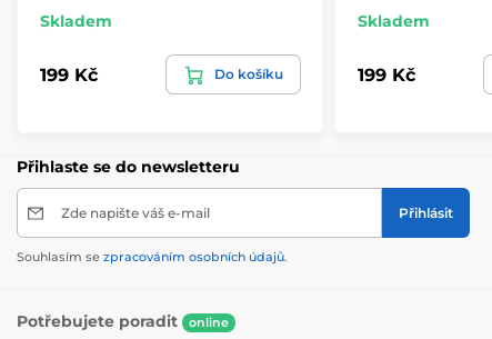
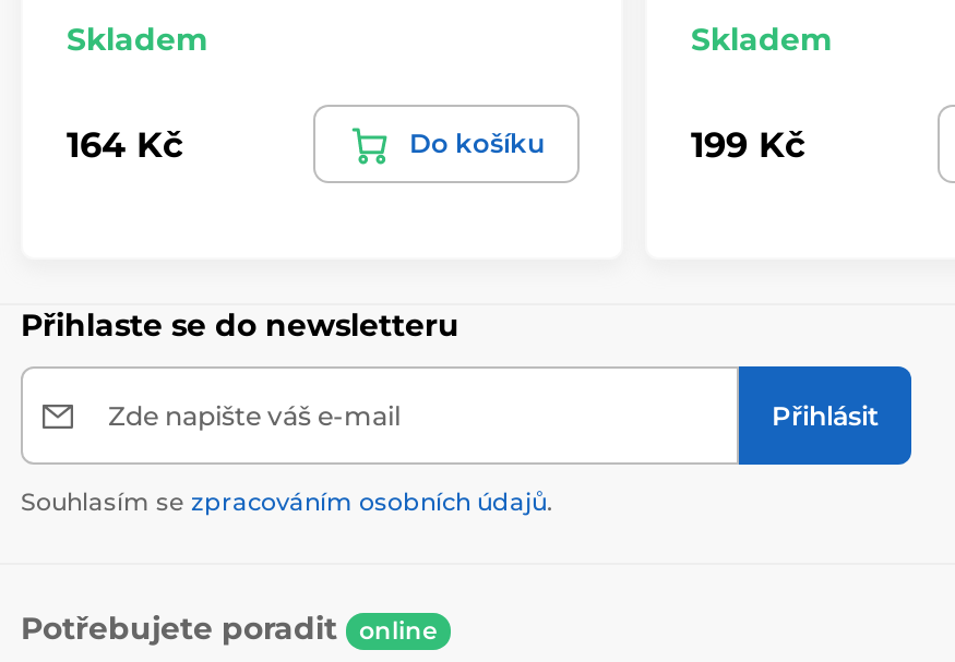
[40,64,98,85] 199 Kč -> [67,123,182,165] 164 Kč

